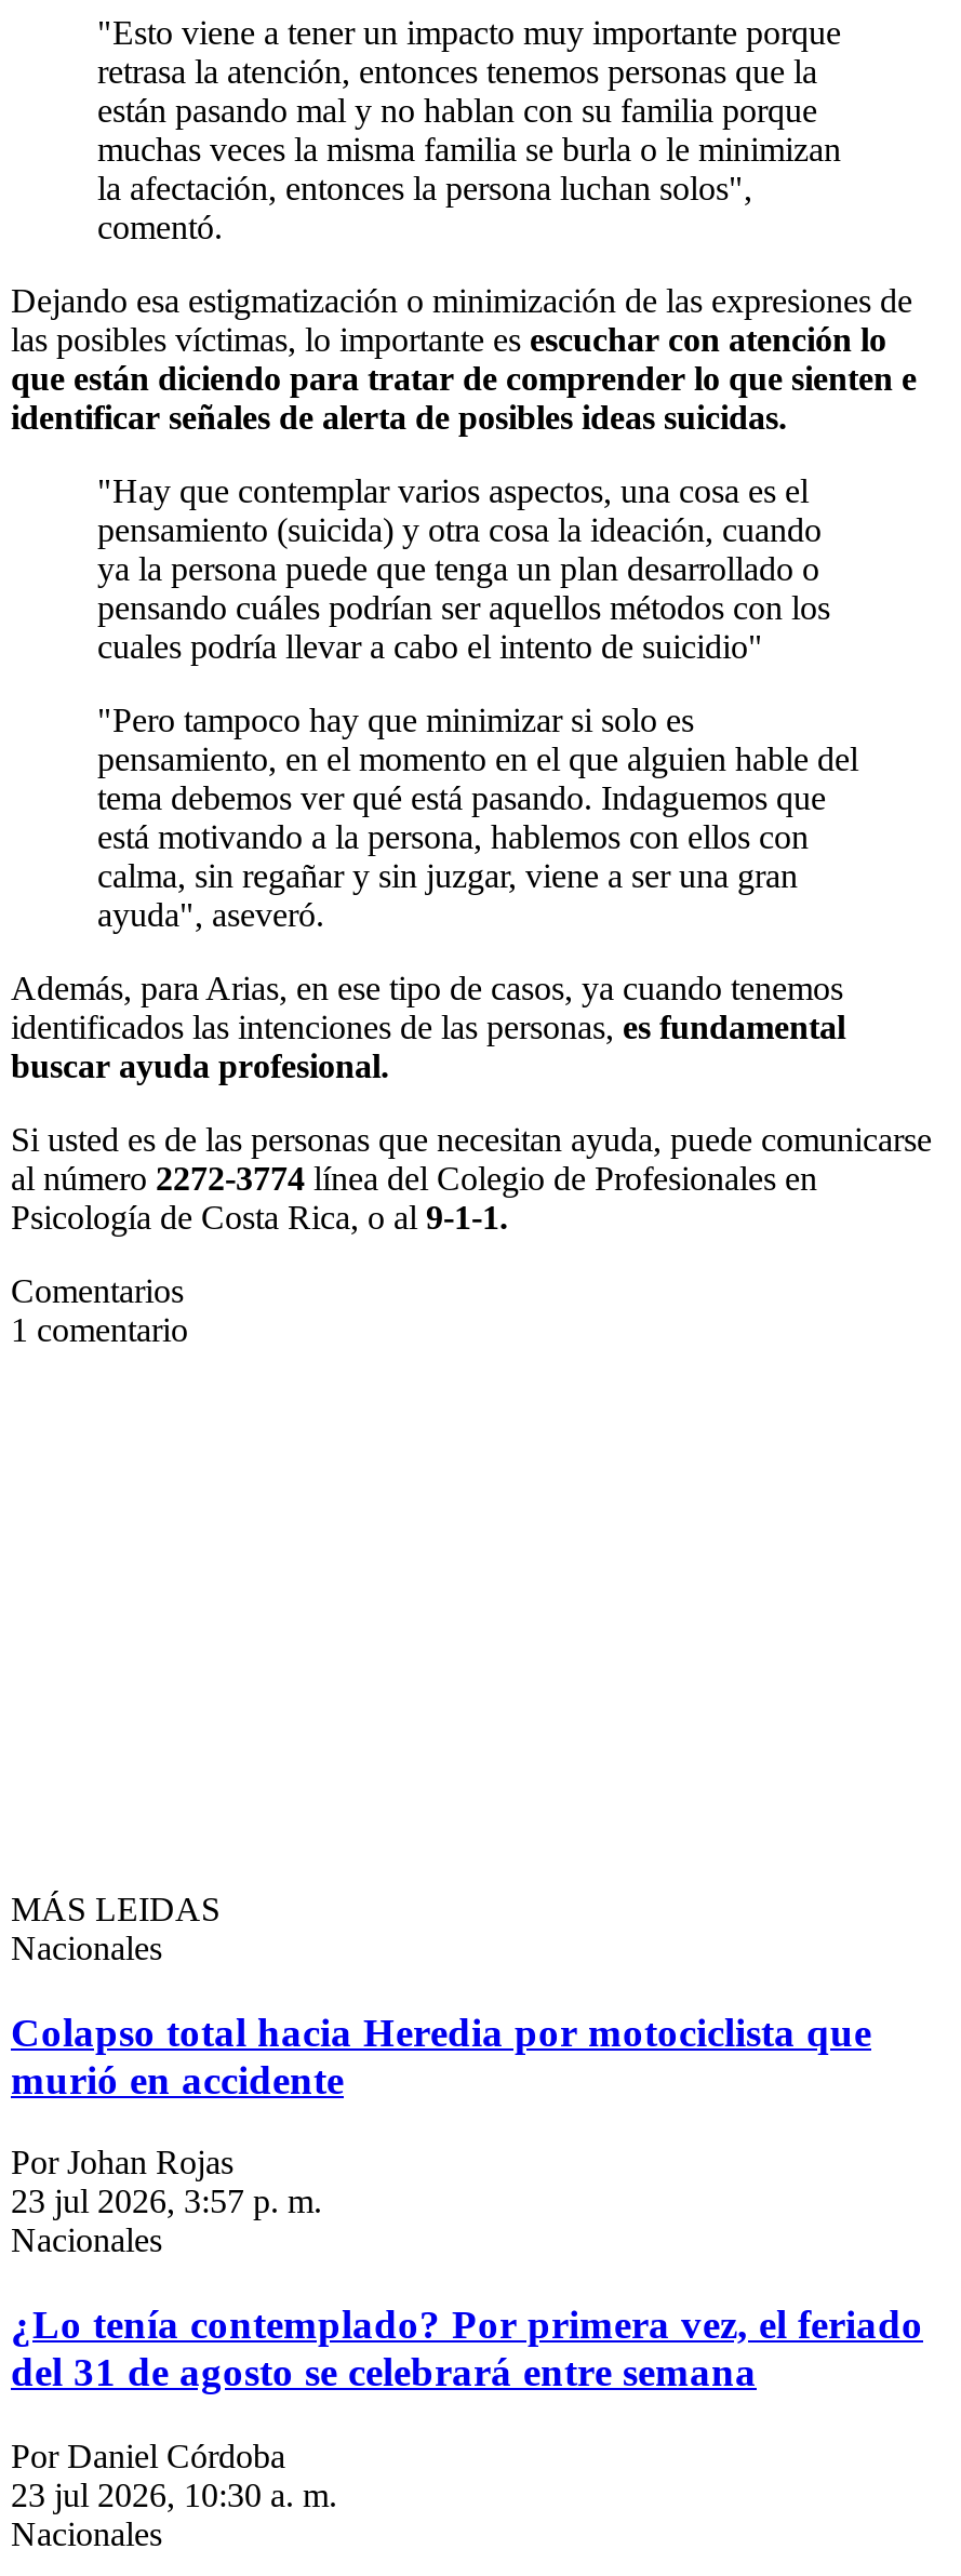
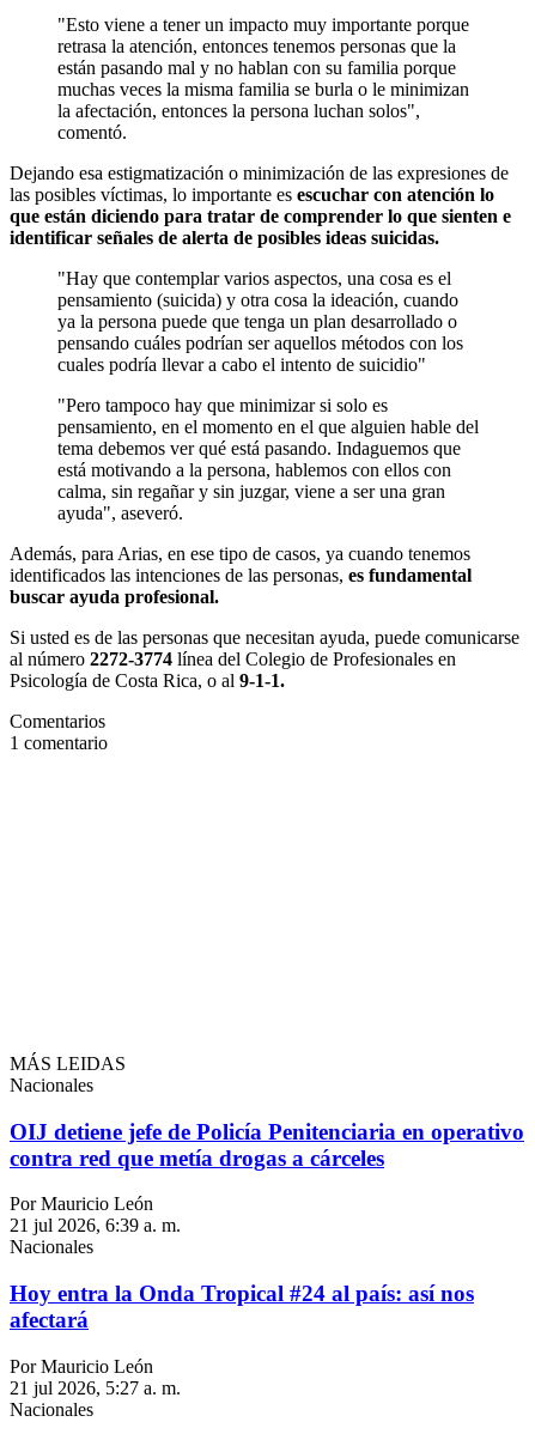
[11,2009,871,2102] Colapso total hacia Heredia por motociclista que | murió en accidente -> [10,1119,524,1170] OIJ detiene jefe de Policía Penitenciaria en operativo | contra red que metía drogas a cárceles
[11,2144,322,2220] Por Johan Rojas | 23 jul 2026, 3:57 p. m. -> [10,1194,181,1236] Por Mauricio León | 21 jul 2026, 6:39 a. m.
[11,2302,923,2395] ¿Lo tenía contemplado? Por primera vez, el feriado | del 31 de agosto se celebrará entre semana -> [10,1281,474,1332] Hoy entra la Onda Tropical #24 al país: así nos | afectará
[11,2437,337,2513] Por Daniel Córdoba | 23 jul 2026, 10:30 a. m. -> [10,1356,181,1398] Por Mauricio León | 21 jul 2026, 5:27 a. m.

